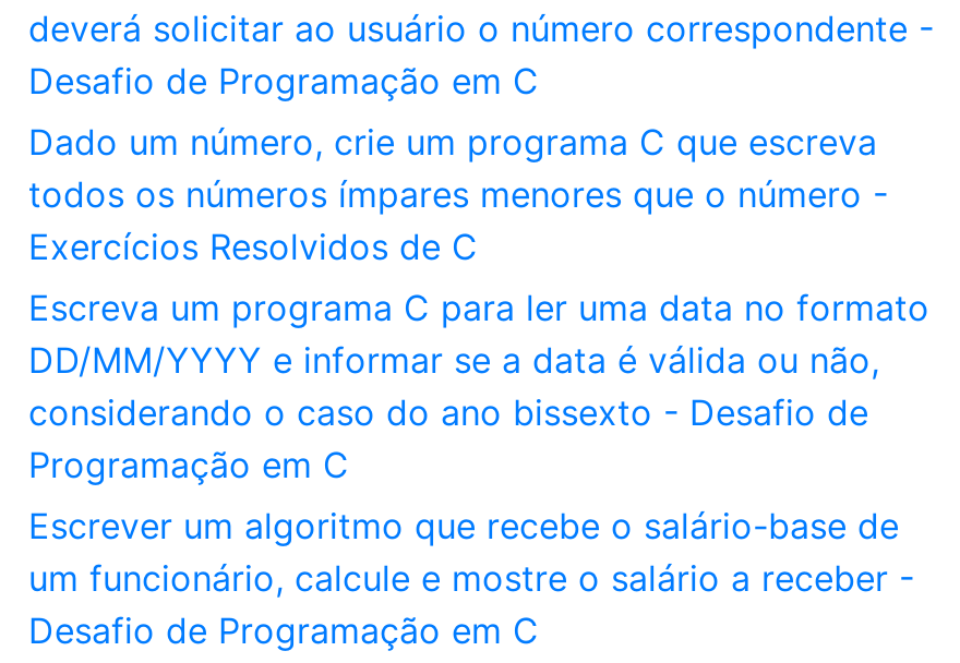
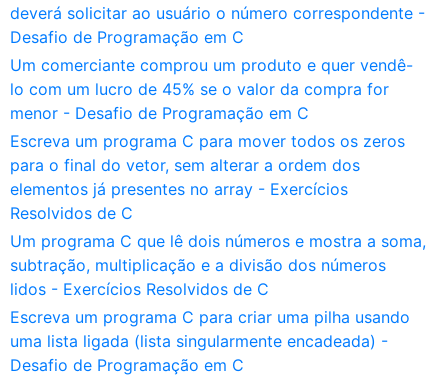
[28,120,929,600] Dado um número, crie um programa C que escreva | todos os números ímpares menores que o número - | Exercícios Resolvidos de C | Escreva um programa C para ler uma data no formato | DD/MM/YYYY e informar se a data é válida ou não, | considerando o caso do ano bissexto - Desafio de | Programação em C | Escrever um algoritmo que recebe o salário-base de | um funcionário, calcule e mostre o salário a receber - -> [10,55,426,351] Um comerciante comprou um produto e quer vendê- | lo com um lucro de 45% se o valor da compra for | menor - Desafio de Programação em C | Escreva um programa C para mover todos os zeros | para o final do vetor, sem alterar a ordem dos | elementos já presentes no array - Exercícios | Resolvidos de C | Um programa C que lê dois números e mostra a soma, | subtração, multiplicação e a divisão dos números | lidos - Exercícios Resolvidos de C | Escreva um programa C para criar uma pilha usando | uma lista ligada (lista singularmente encadeada) -

